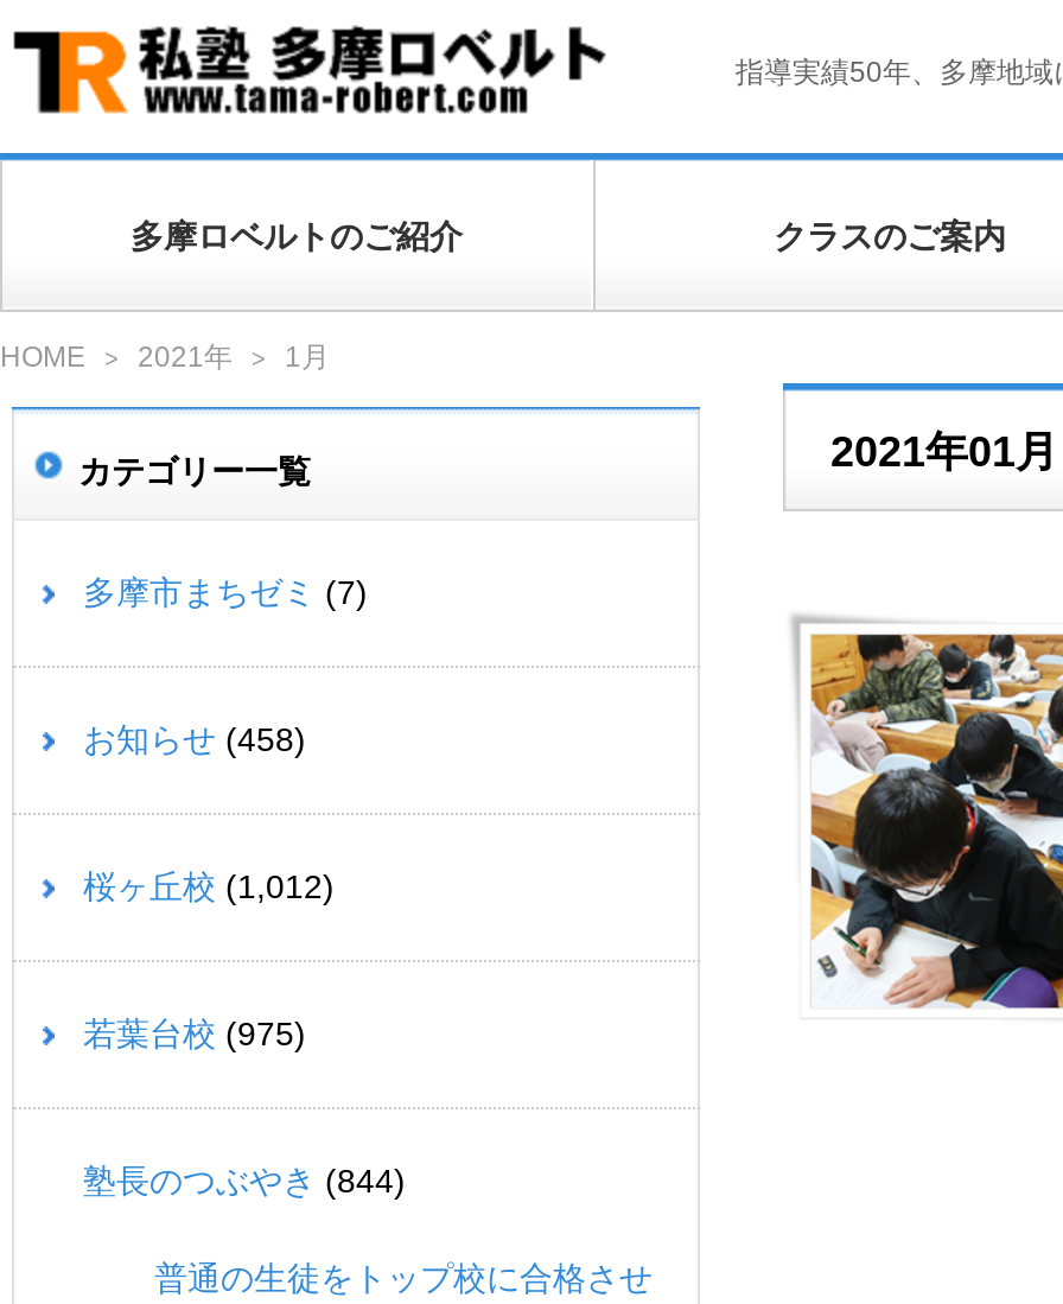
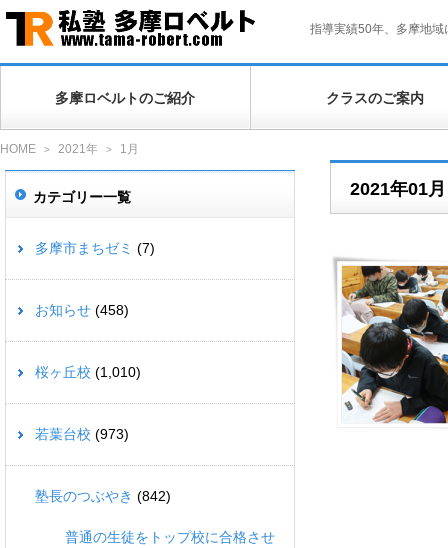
[83,867,335,905] 桜ヶ丘校(1,012) -> [35,364,141,380] 桜ヶ丘校(1,010)
[83,1014,306,1052] 若葉台校(975) -> [35,426,129,442] 若葉台校(973)
[83,1162,406,1200] 塾長のつぶやき(844) -> [35,488,171,504] 塾長のつぶやき(842)

